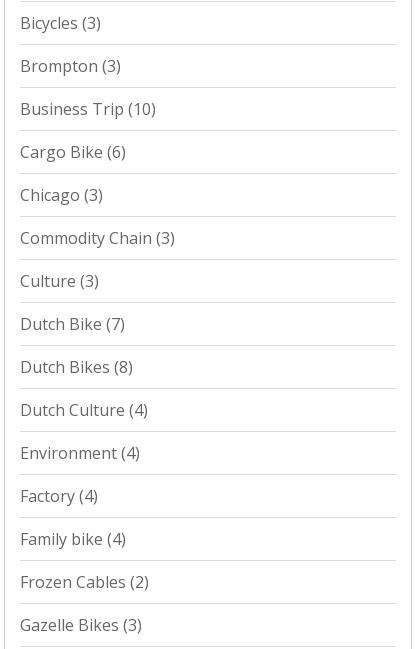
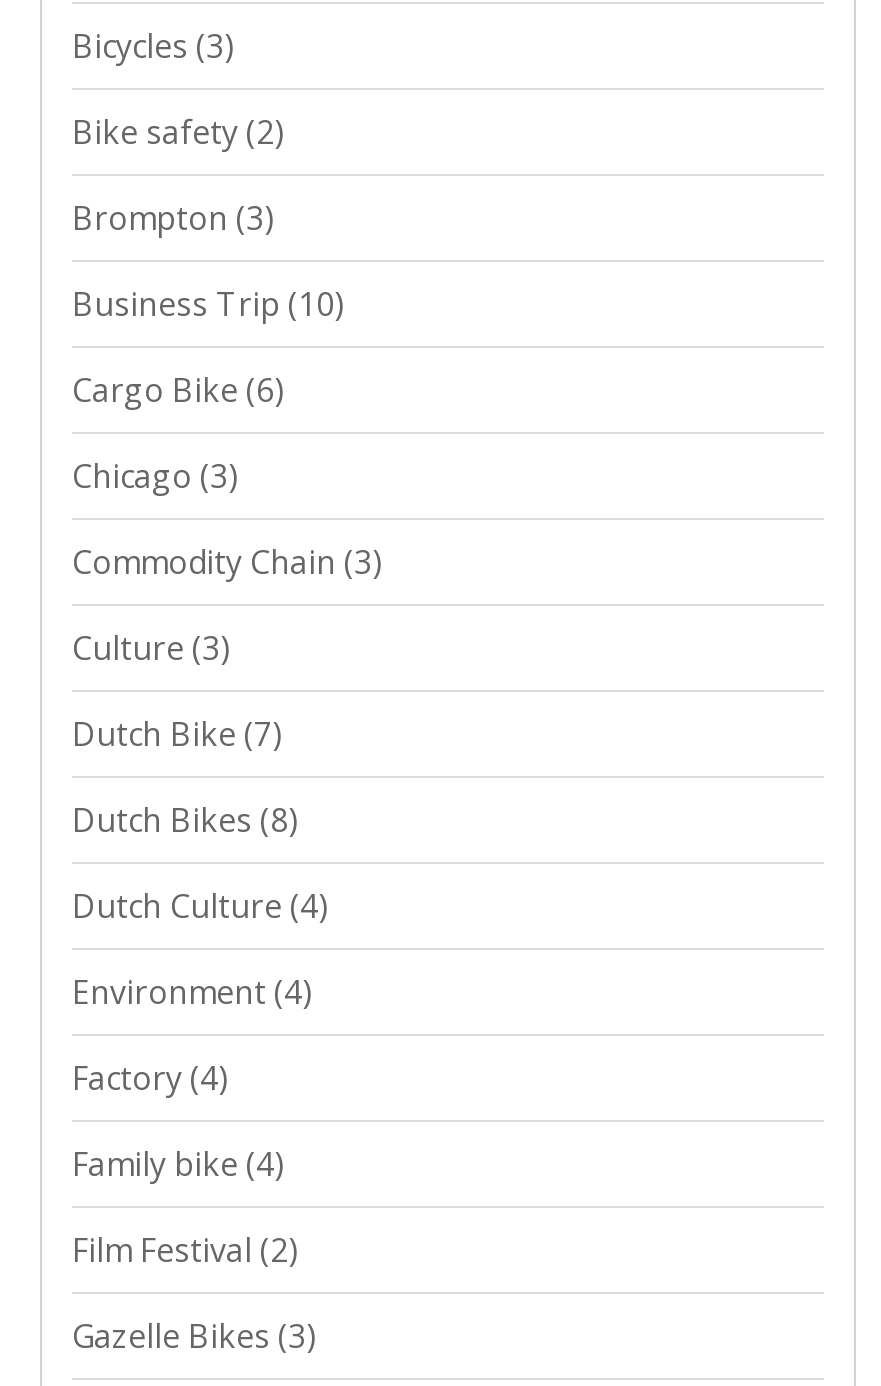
none -> [72,109,284,153] Bike safety (2)
[20,570,149,592] Frozen Cables (2) -> [72,1227,298,1271] Film Festival (2)

